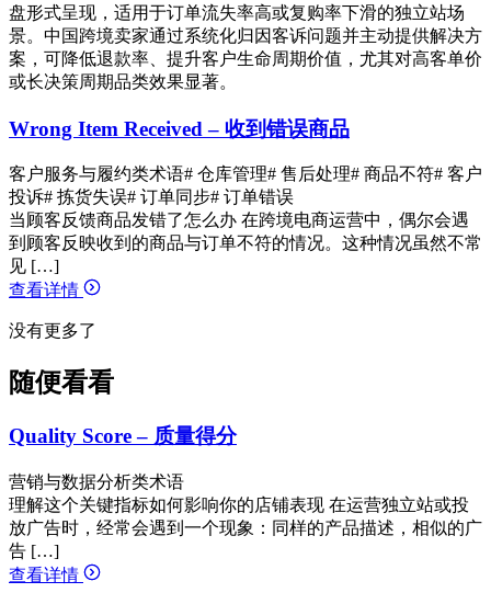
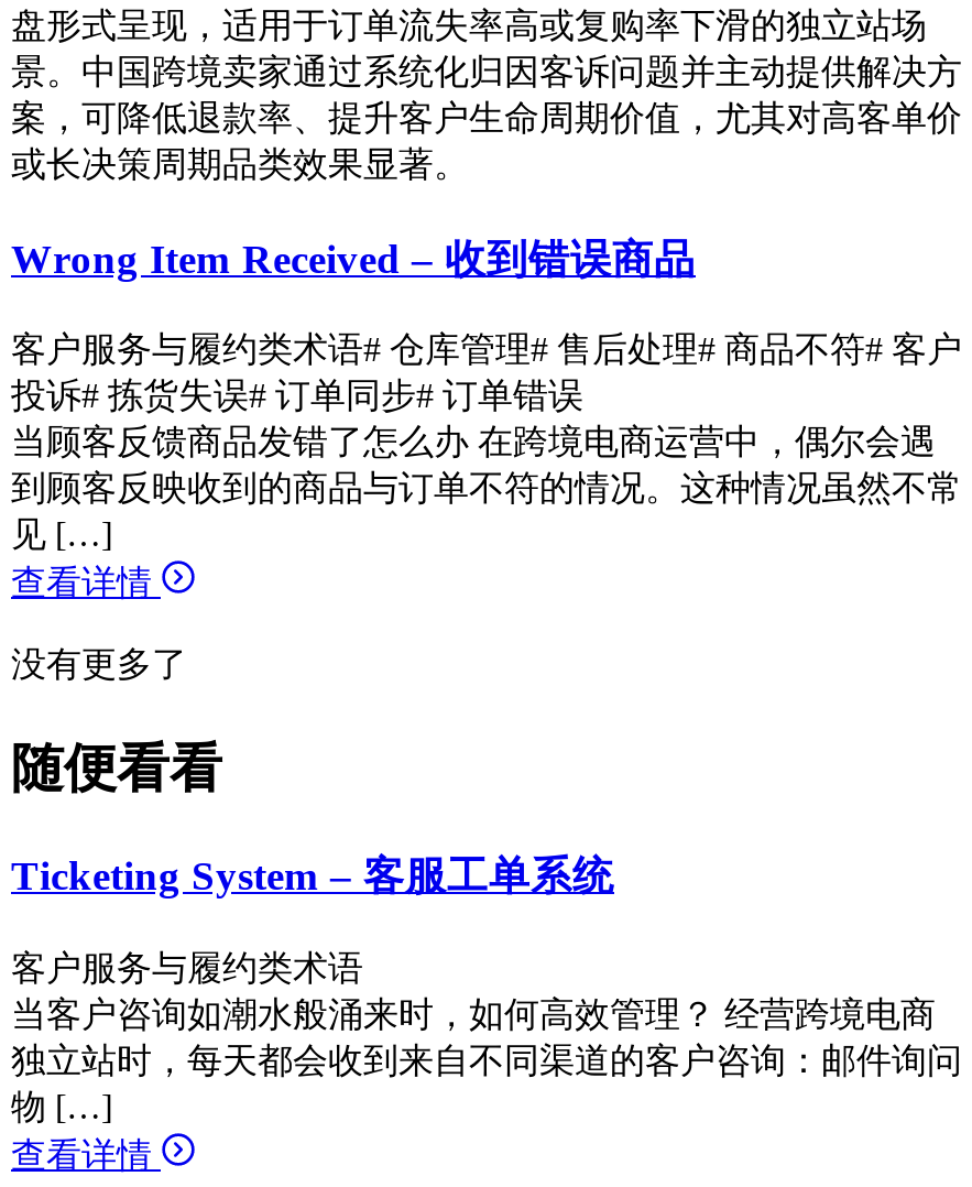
[9,424,237,447] Quality Score – 质量得分 -> [11,852,614,899] Ticketing System – 客服工单系统
[9,472,482,560] 营销与数据分析类术语 | 理解这个关键指标如何影响你的店铺表现 在运营独立站或投 | 放广告时，经常会遇到一个现象：同样的产品描述，相似的广 | 告 […] -> [11,949,962,1125] 客户服务与履约类术语 | 当客户咨询如潮水般涌来时，如何高效管理？ 经营跨境电商 | 独立站时，每天都会收到来自不同渠道的客户咨询：邮件询问 | 物 […]

